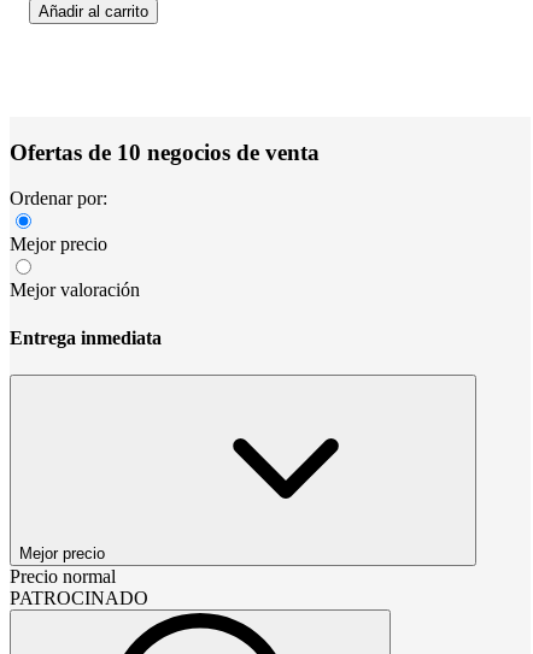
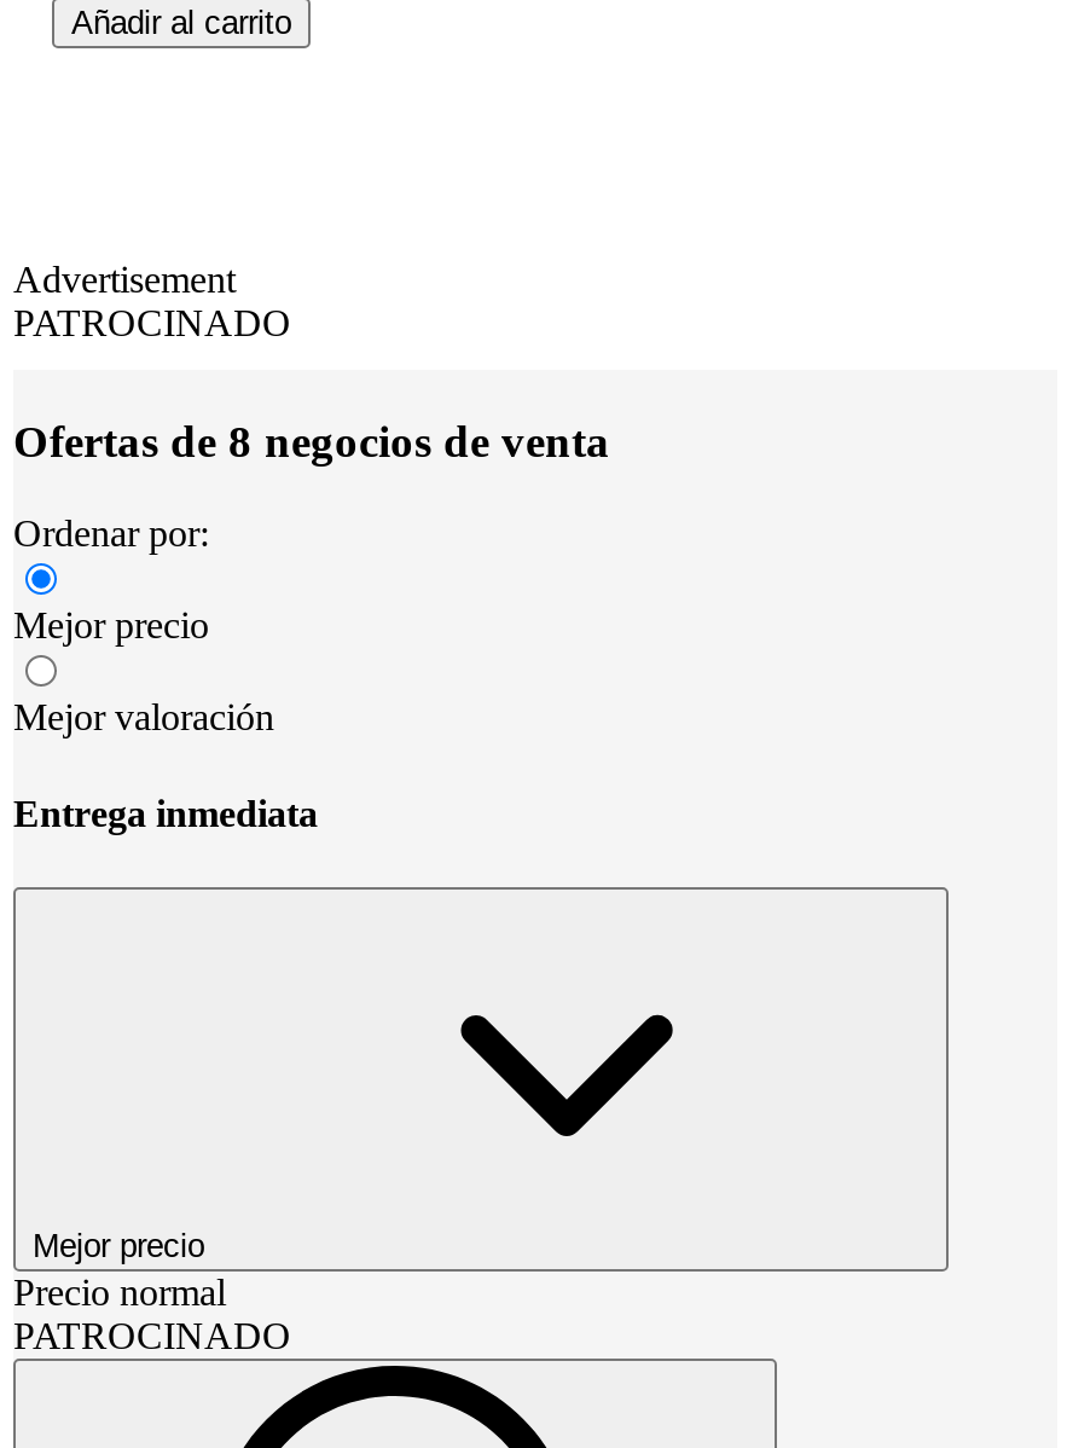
[10,139,320,164] Ofertas de 10 negocios de venta -> [13,258,610,465] Advertisement | PATROCINADO | Ofertas de 8 negocios de venta

